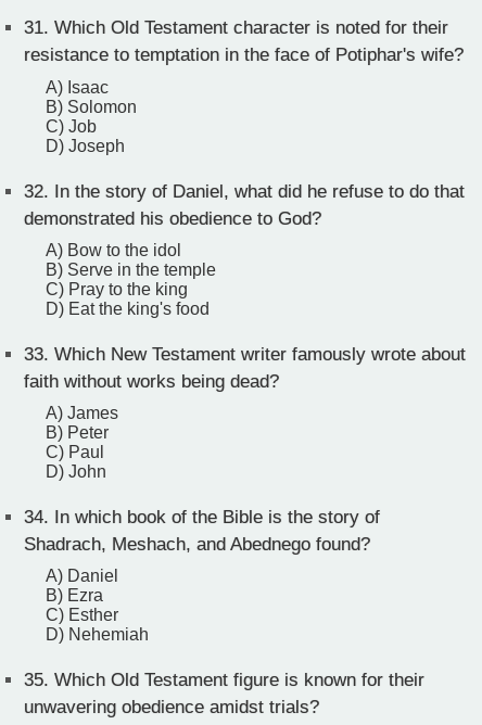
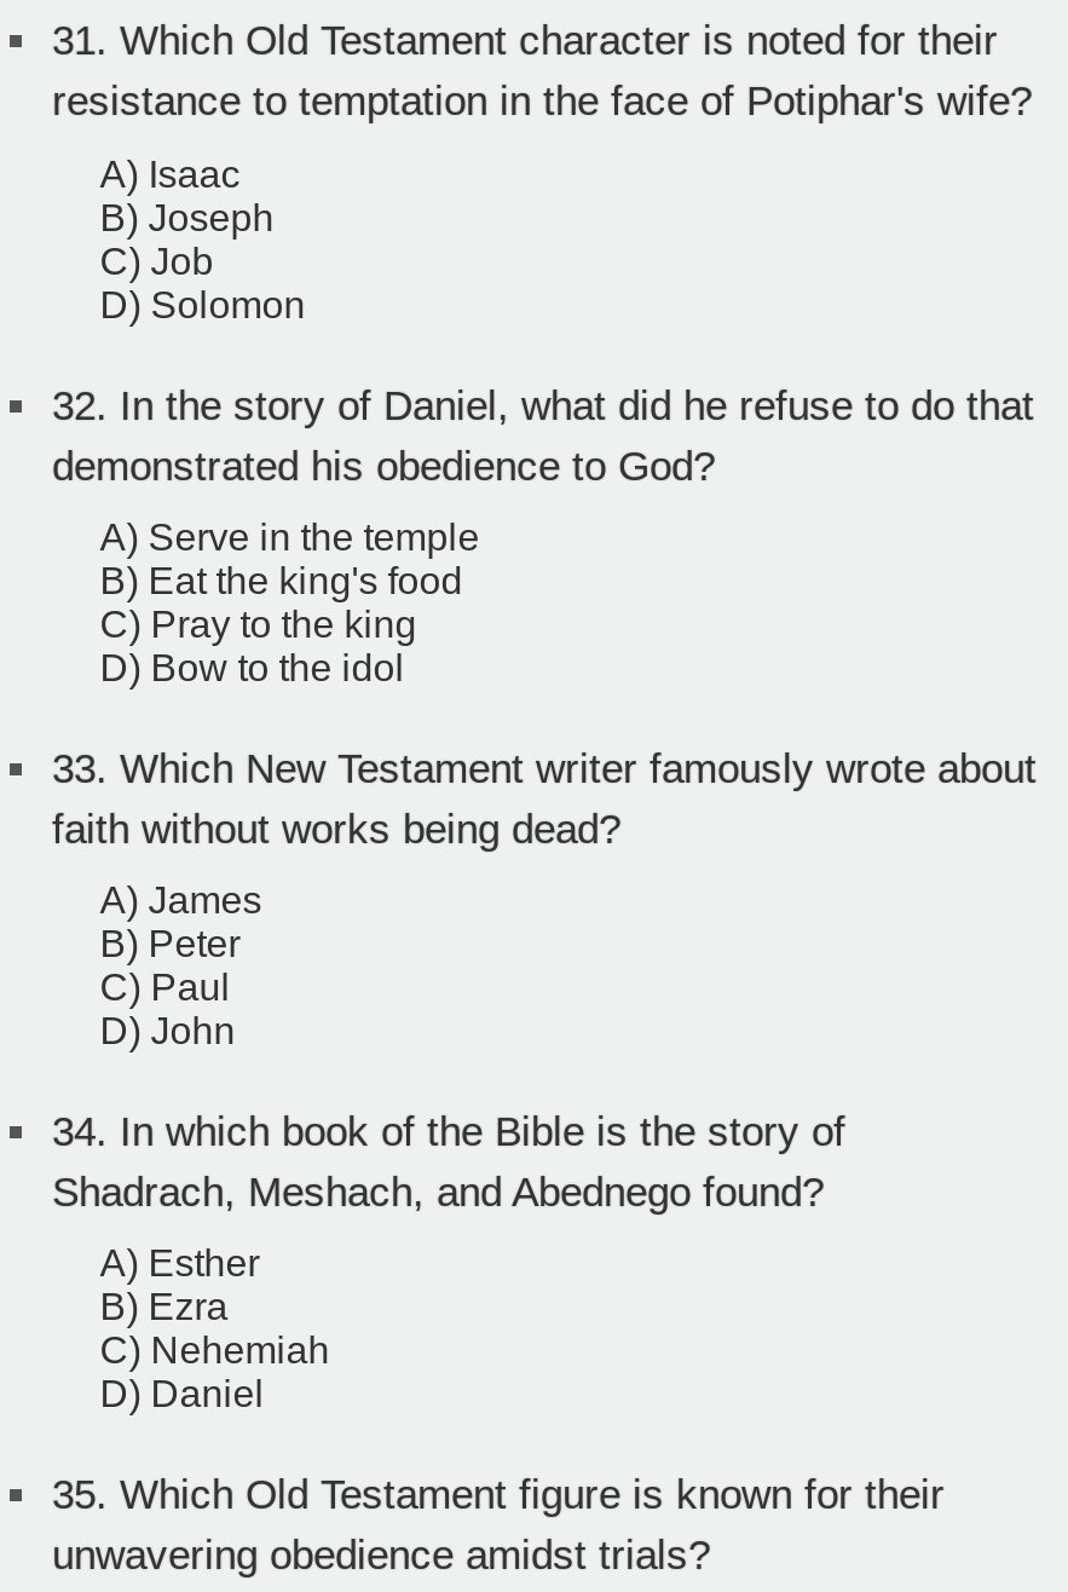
[46,97,137,116] B) Solomon -> [100,196,274,237] B) Joseph
[46,136,125,155] D) Joseph -> [100,283,306,324] D) Solomon
[46,241,182,259] A) Bow to the idol -> [100,516,480,557] A) Serve in the temple
[46,260,216,279] B) Serve in the temple -> [100,560,463,601] B) Eat the king's food
[46,299,210,318] D) Eat the king's food -> [100,647,405,688] D) Bow to the idol
[46,567,119,585] A) Daniel -> [100,1243,260,1284] A) Esther
[46,606,119,624] C) Esther -> [100,1330,330,1371] C) Nehemiah
[46,625,149,644] D) Nehemiah -> [100,1374,264,1415] D) Daniel

